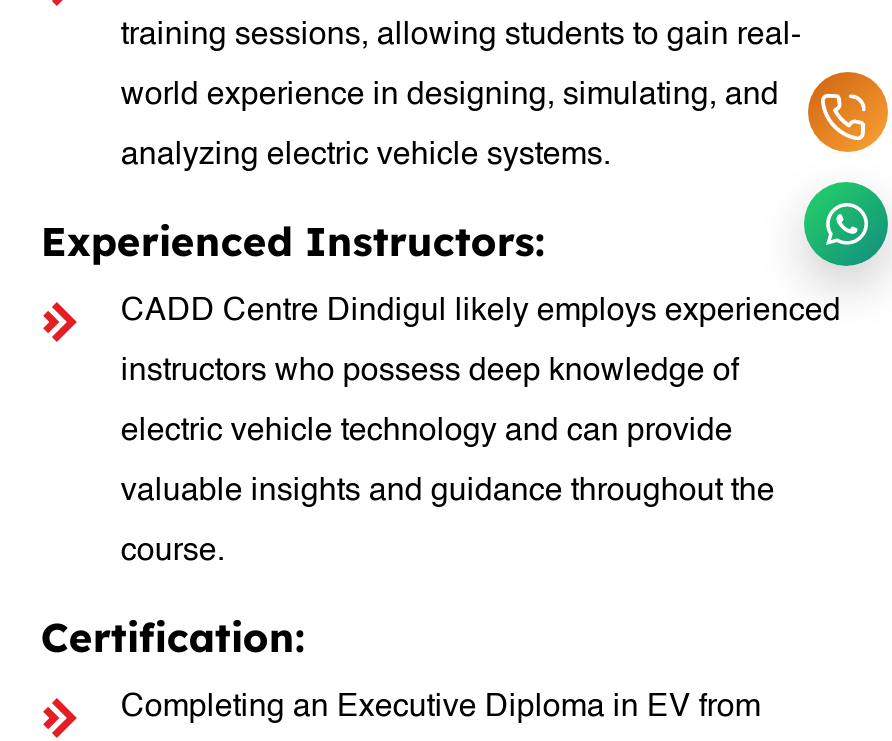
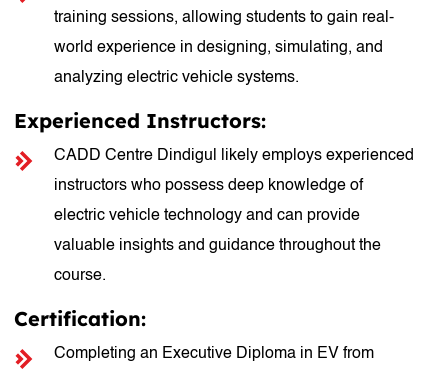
[806,70,886,154] [image] -> none
[802,180,886,274] [image] -> none

